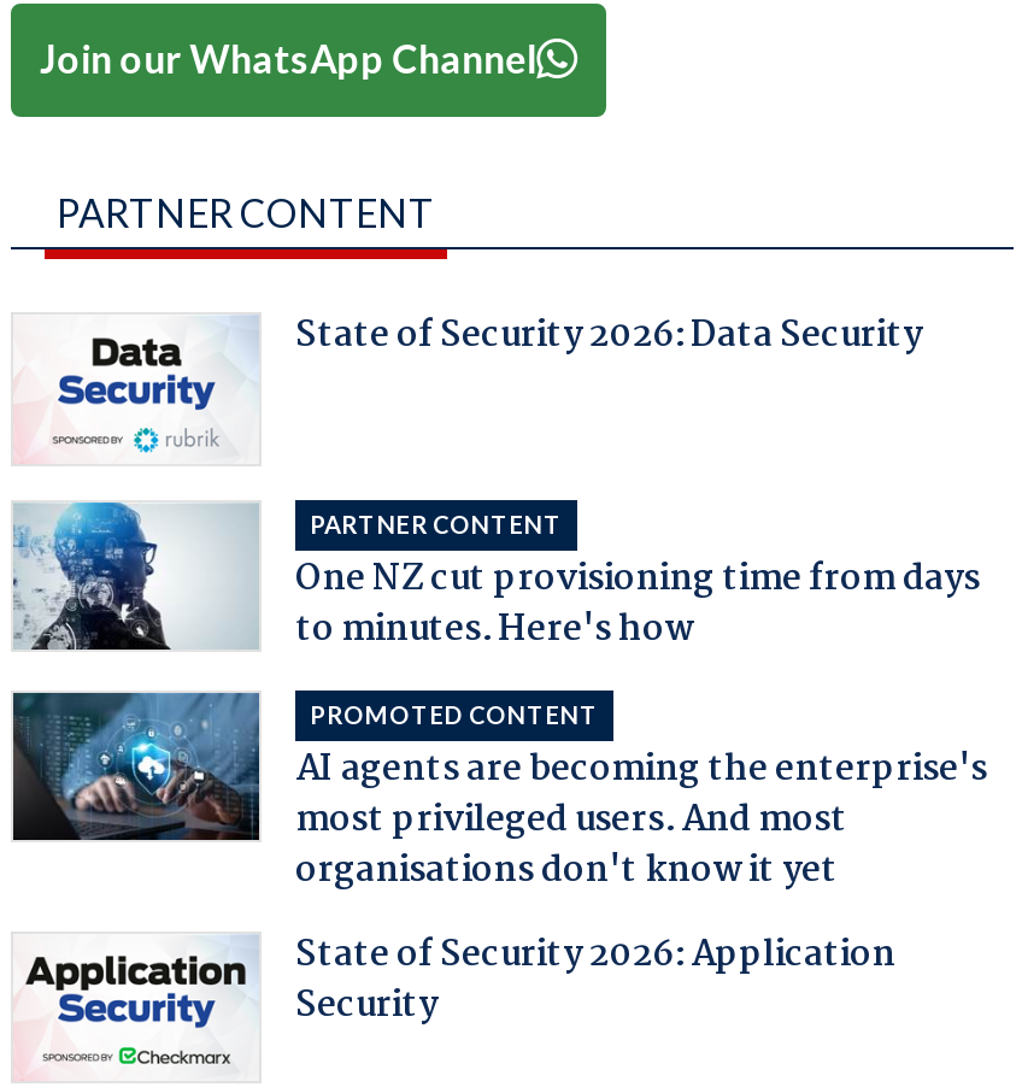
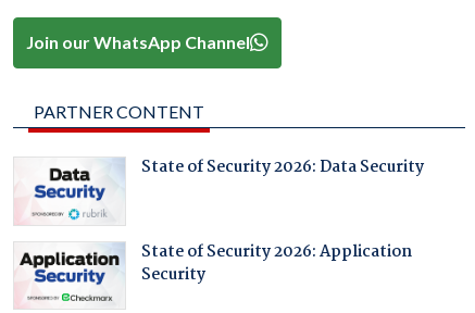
[11,500,987,899] [image] | PARTNER CONTENT | One NZ cut provisioning time from days | to minutes. Here's how | PROMOTED CONTENT | AI agents are becoming the enterprise's | most privileged users. And most | organisations don't know it yet -> none
[11,691,262,842] [image] -> none

